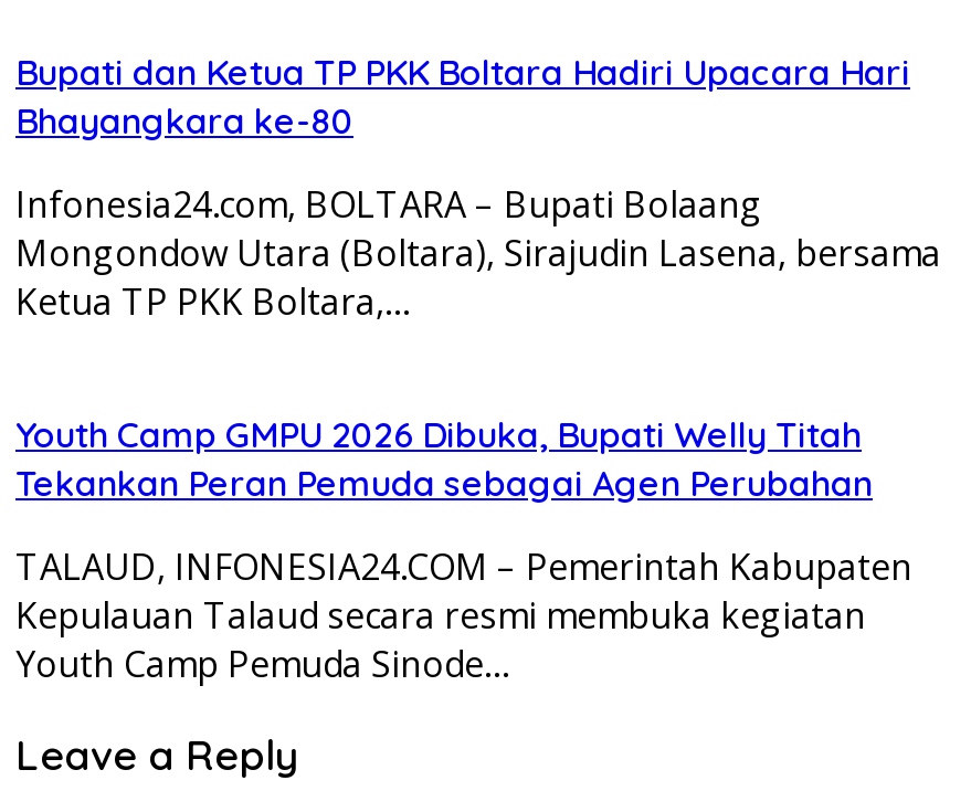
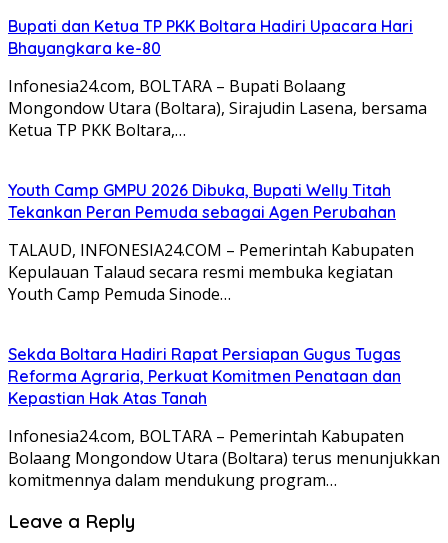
none -> [8,344,440,491] Sekda Boltara Hadiri Rapat Persiapan Gugus Tugas | Reforma Agraria, Perkuat Komitmen Penataan dan | Kepastian Hak Atas Tanah | Infonesia24.com, BOLTARA – Pemerintah Kabupaten | Bolaang Mongondow Utara (Boltara) terus menunjukkan | komitmennya dalam mendukung program…

